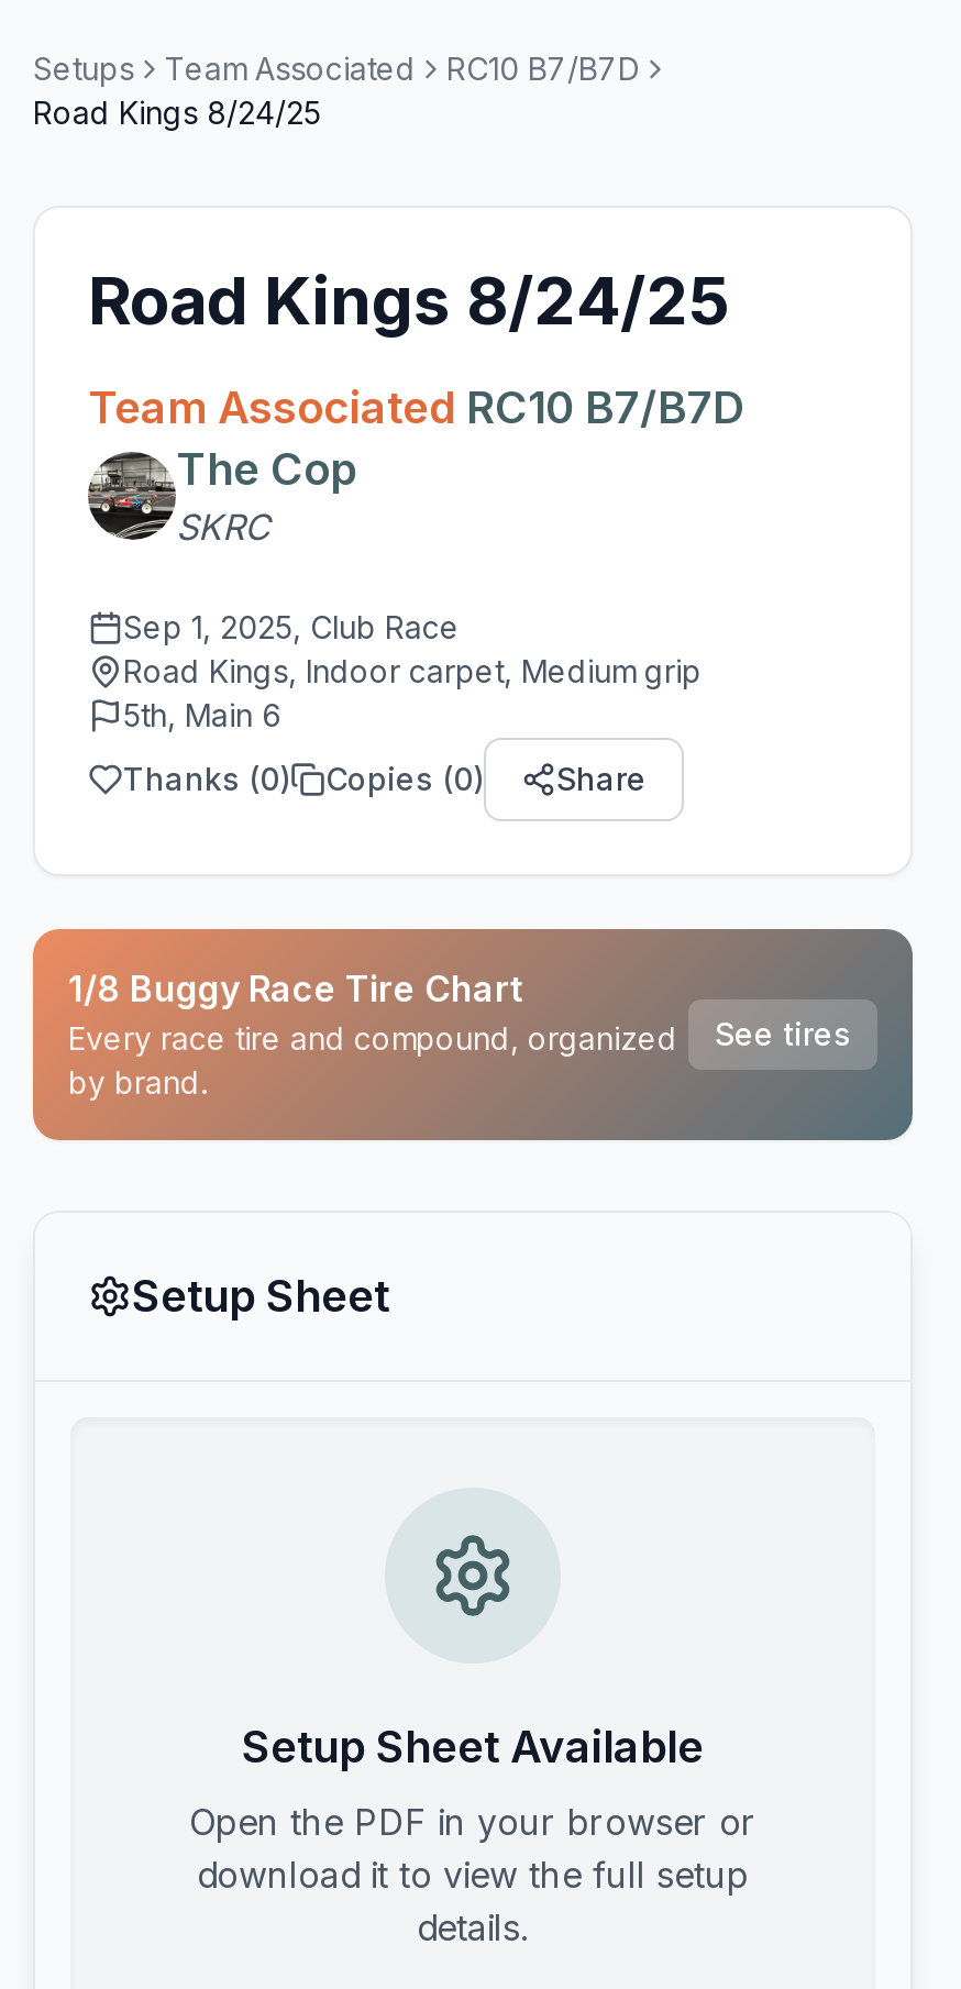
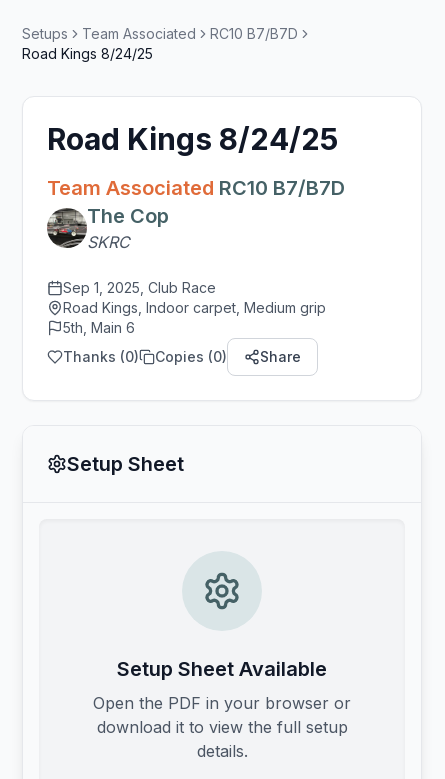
[31,927,915,1142] [image] | 1/8 Buggy Race Tire Chart | Every race tire and compound, organized | by brand. -> none
[715,1015,851,1052] See tires -> none

